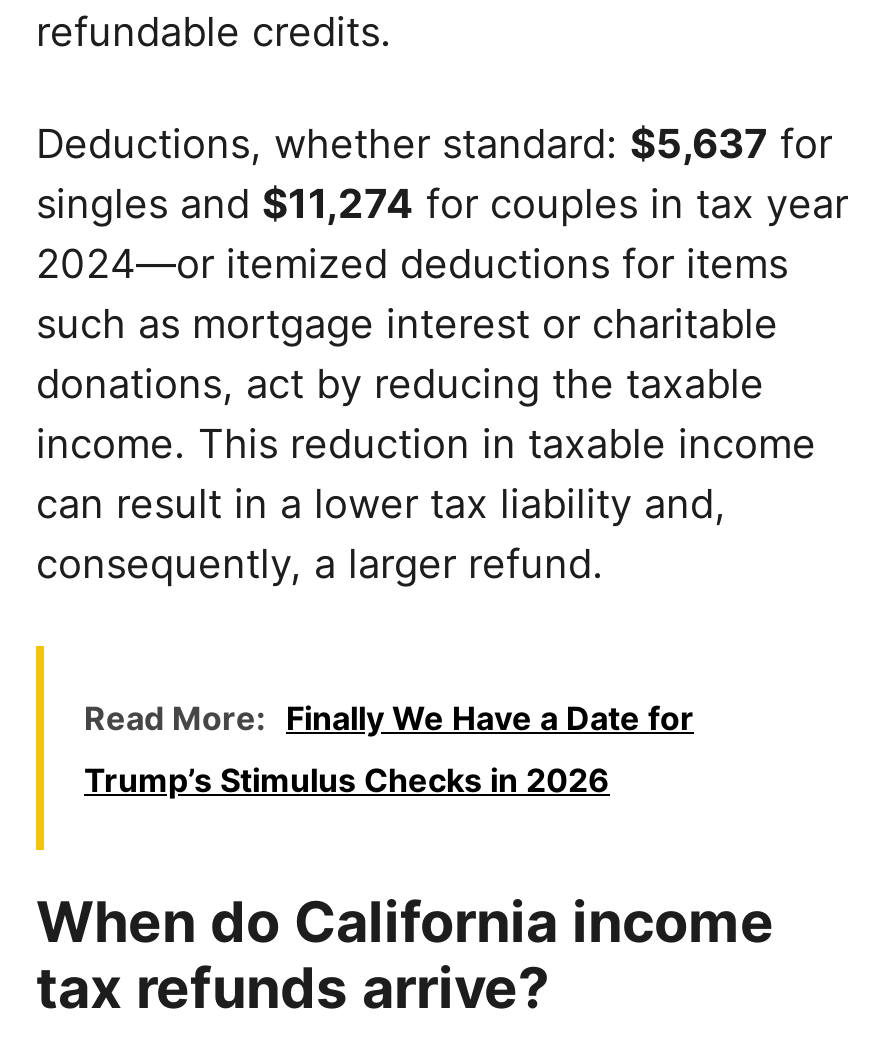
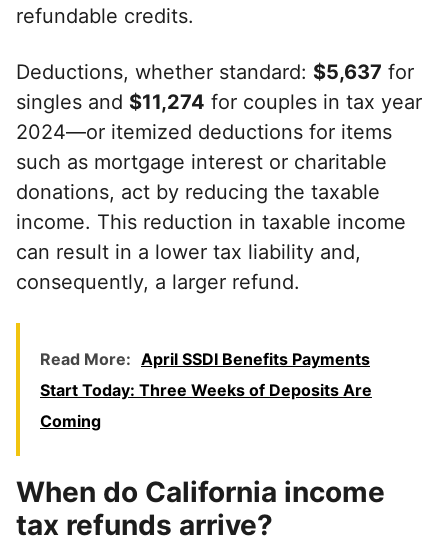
[84,697,694,799] Read More: Finally We Have a Date for | Trump’s Stimulus Checks in 2026 -> [40,349,372,431] Read More: April SSDI Benefits Payments | Start Today: Three Weeks of Deposits Are | Coming

